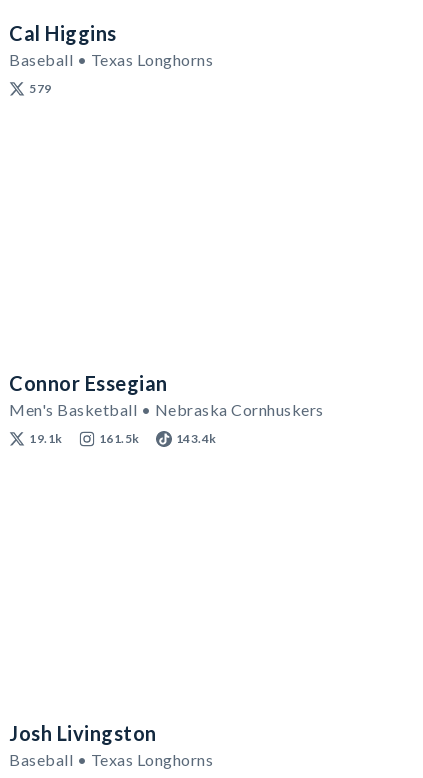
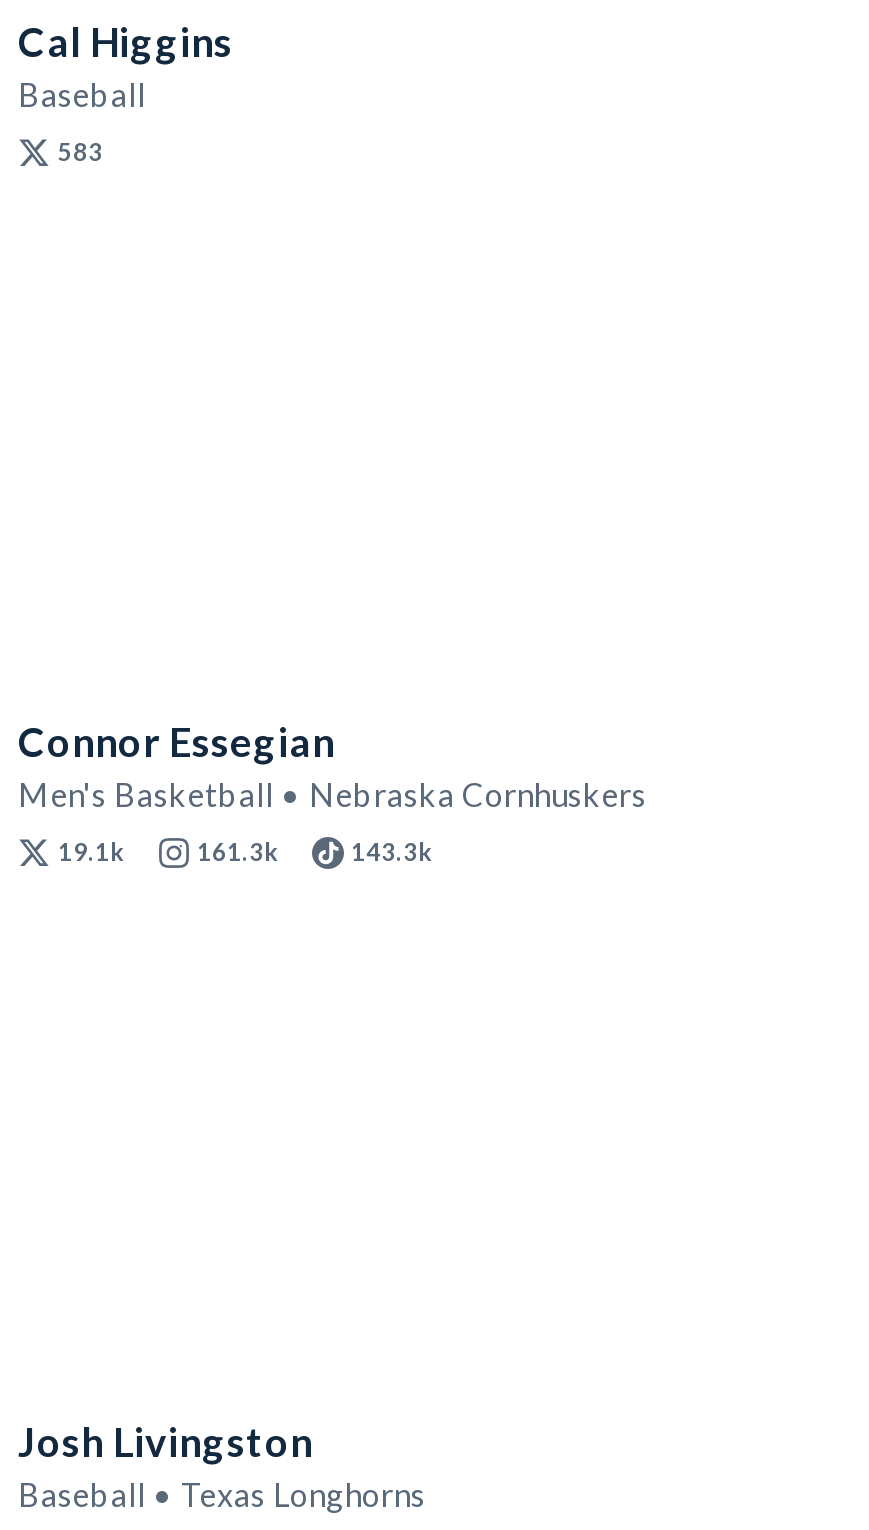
[9,50,213,69] Baseball • Texas Longhorns -> [18,75,146,113] Baseball
[29,81,51,96] 579 -> [58,137,103,167] 583
[98,431,216,446] 161.5k | 143.4k -> [197,837,433,867] 161.3k | 143.3k

